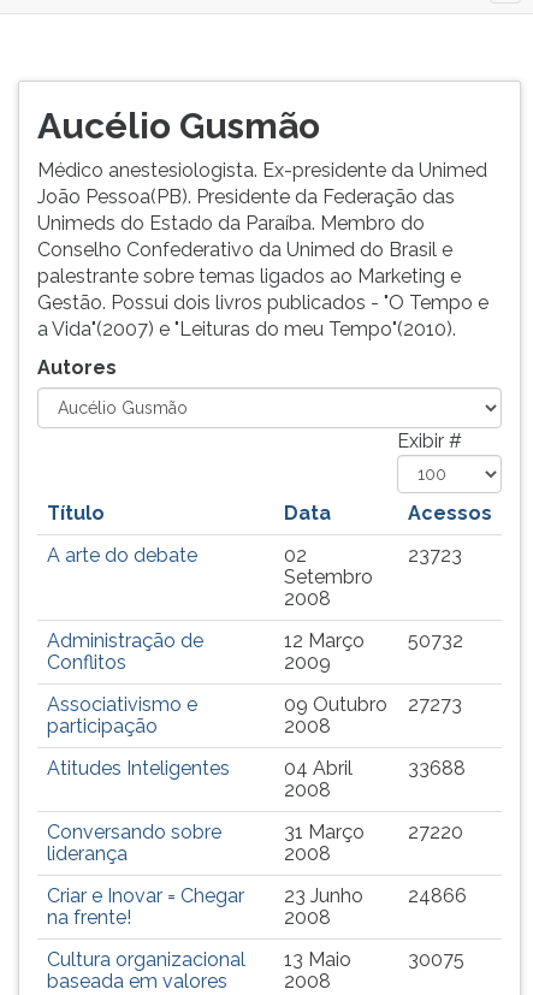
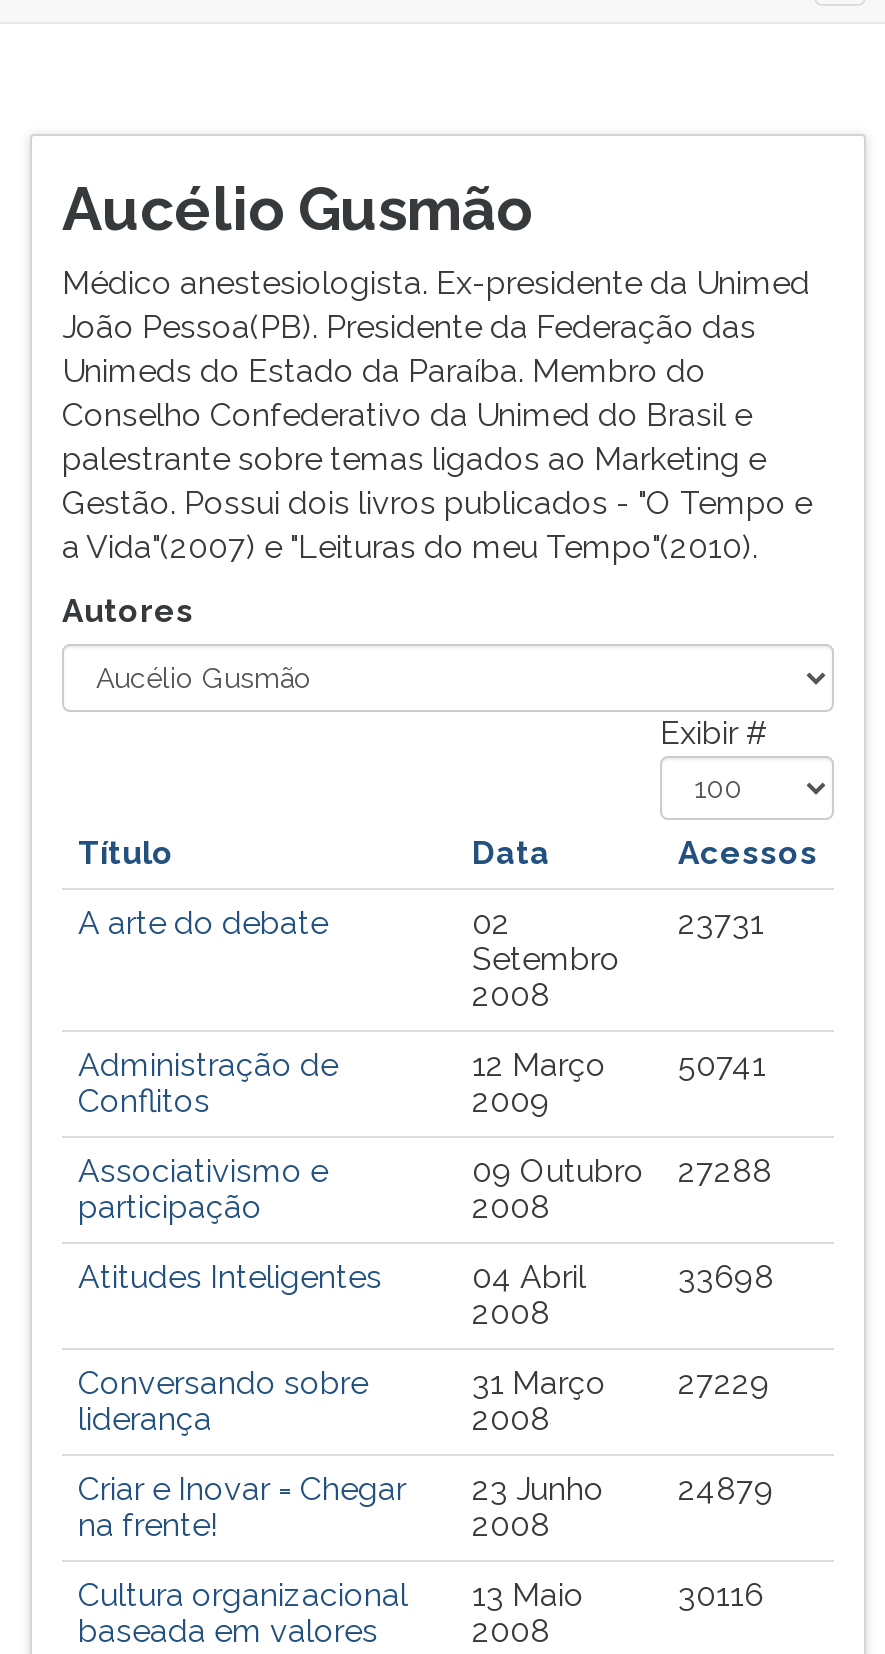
[408,544,462,567] 23723 -> [678,904,764,942] 23731
[284,629,463,652] 12 Março 50732 -> [472,1046,766,1084] 12 Março 50741
[408,693,462,716] 27273 -> [678,1152,772,1190] 27288
[408,757,466,780] 33688 -> [678,1258,774,1296] 33698
[284,821,463,843] 31 Março 27220 -> [472,1364,770,1402] 31 Março 27229
[408,884,467,907] 24866 -> [678,1470,774,1508] 24879
[408,948,464,971] 30075 -> [678,1576,764,1614] 30116

